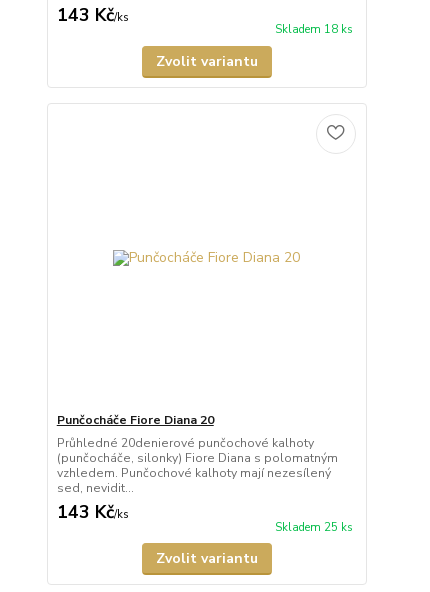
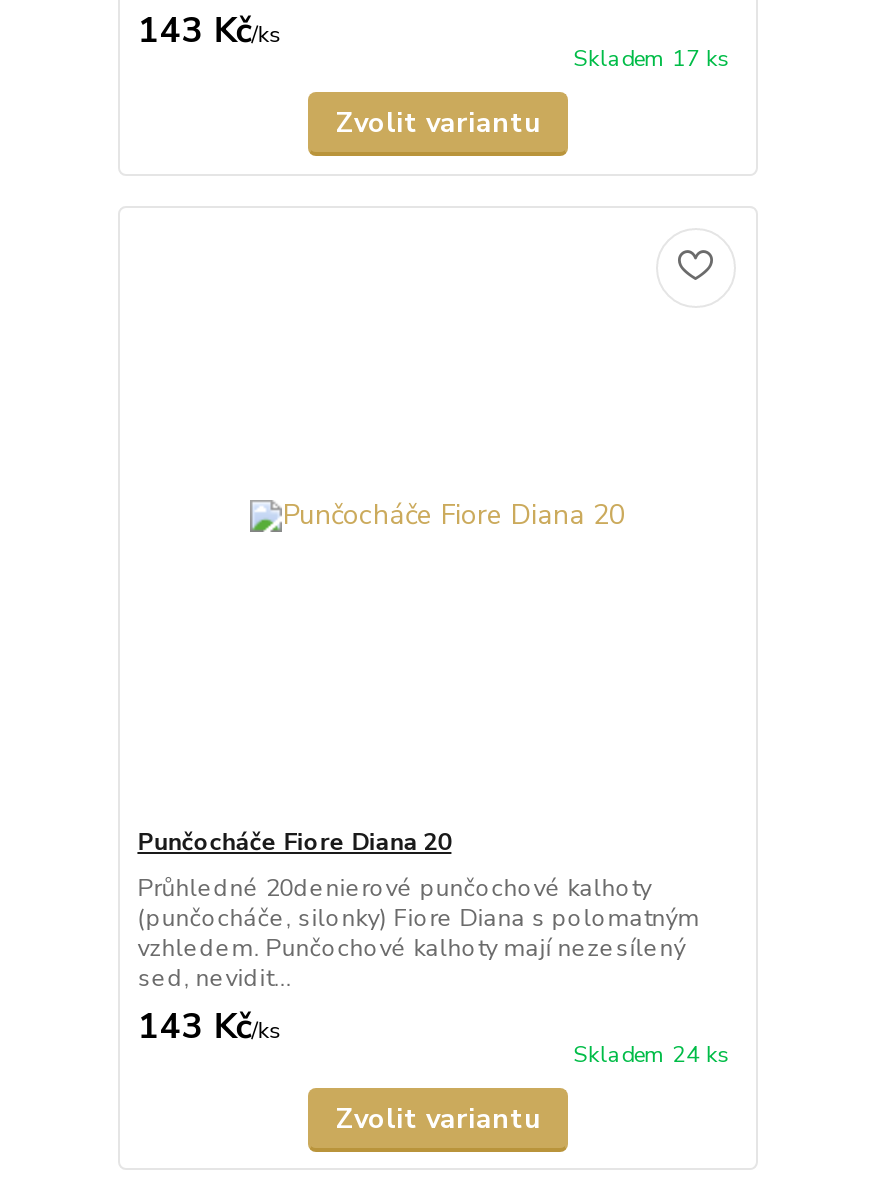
[275,22,353,37] Skladem 18 ks -> [574,44,730,74] Skladem 17 ks
[275,520,353,535] Skladem 25 ks -> [574,1039,730,1069] Skladem 24 ks

